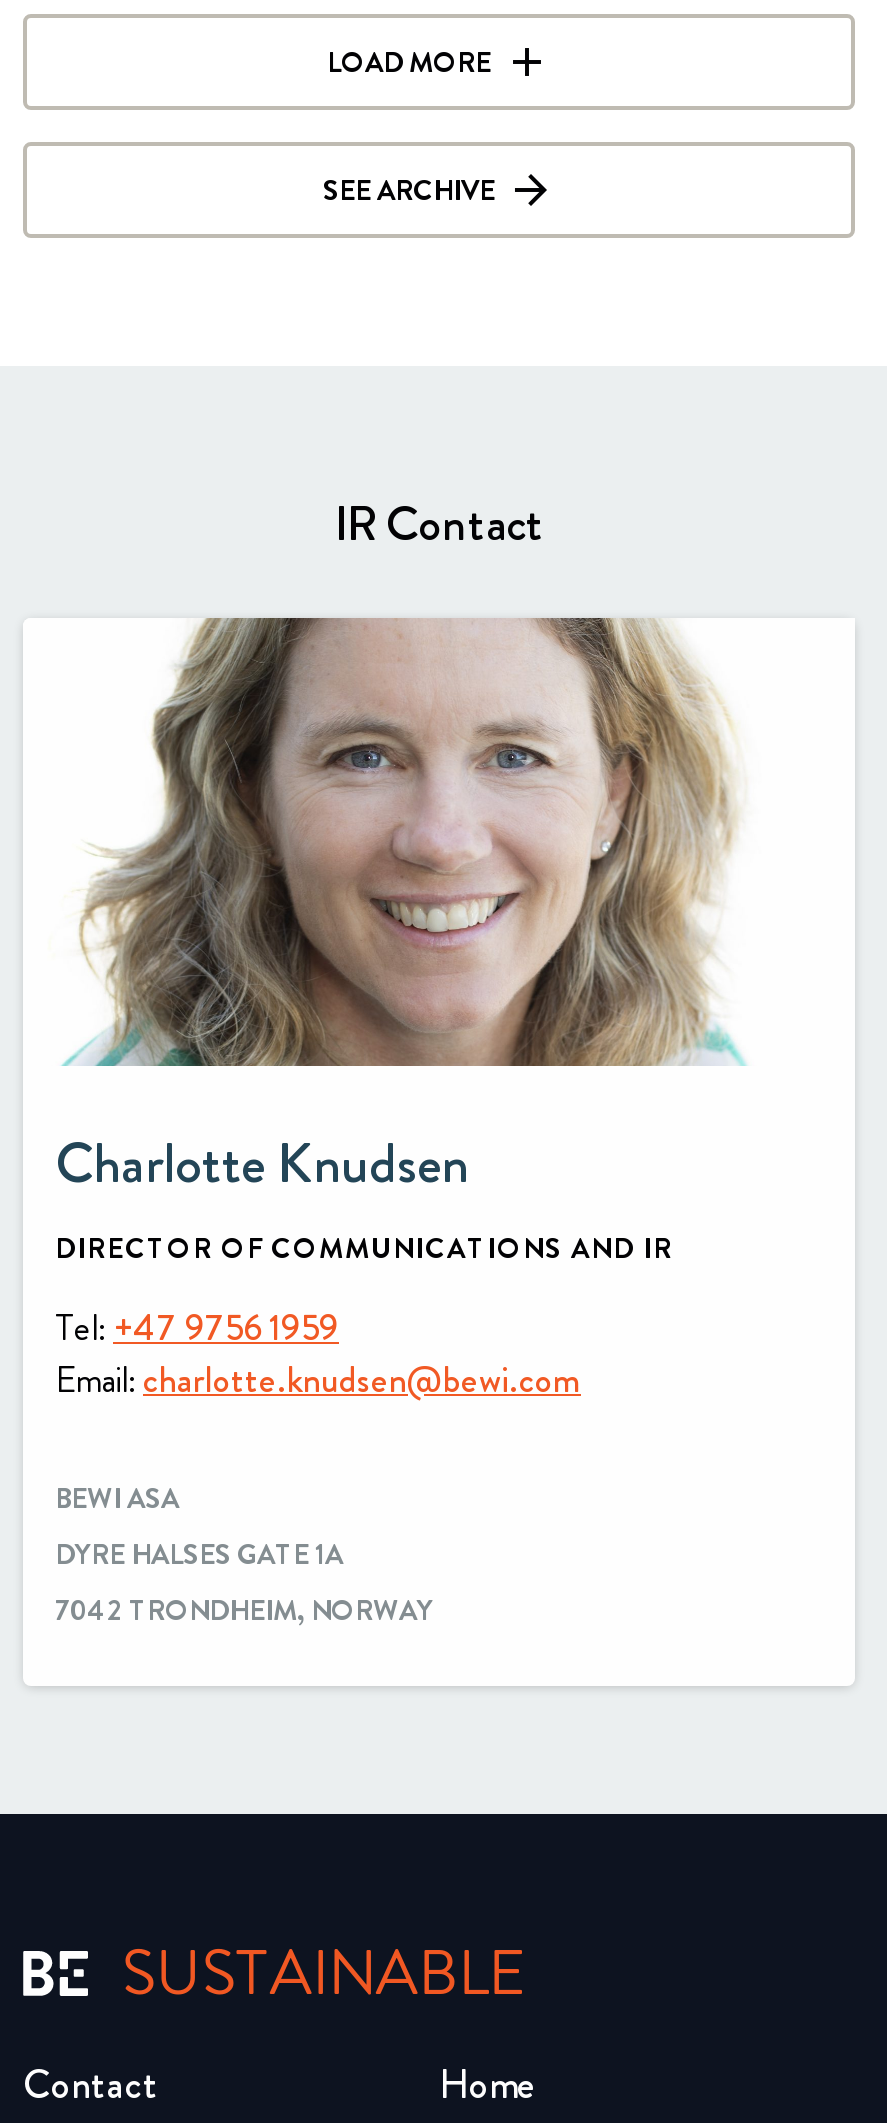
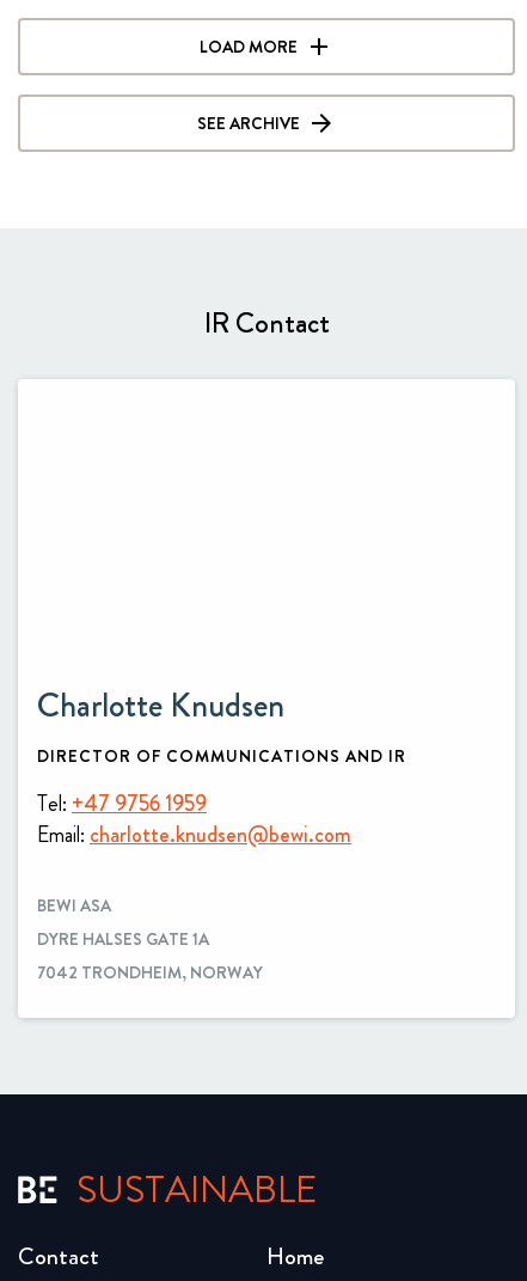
[63,616,747,1068] [image] -> none

